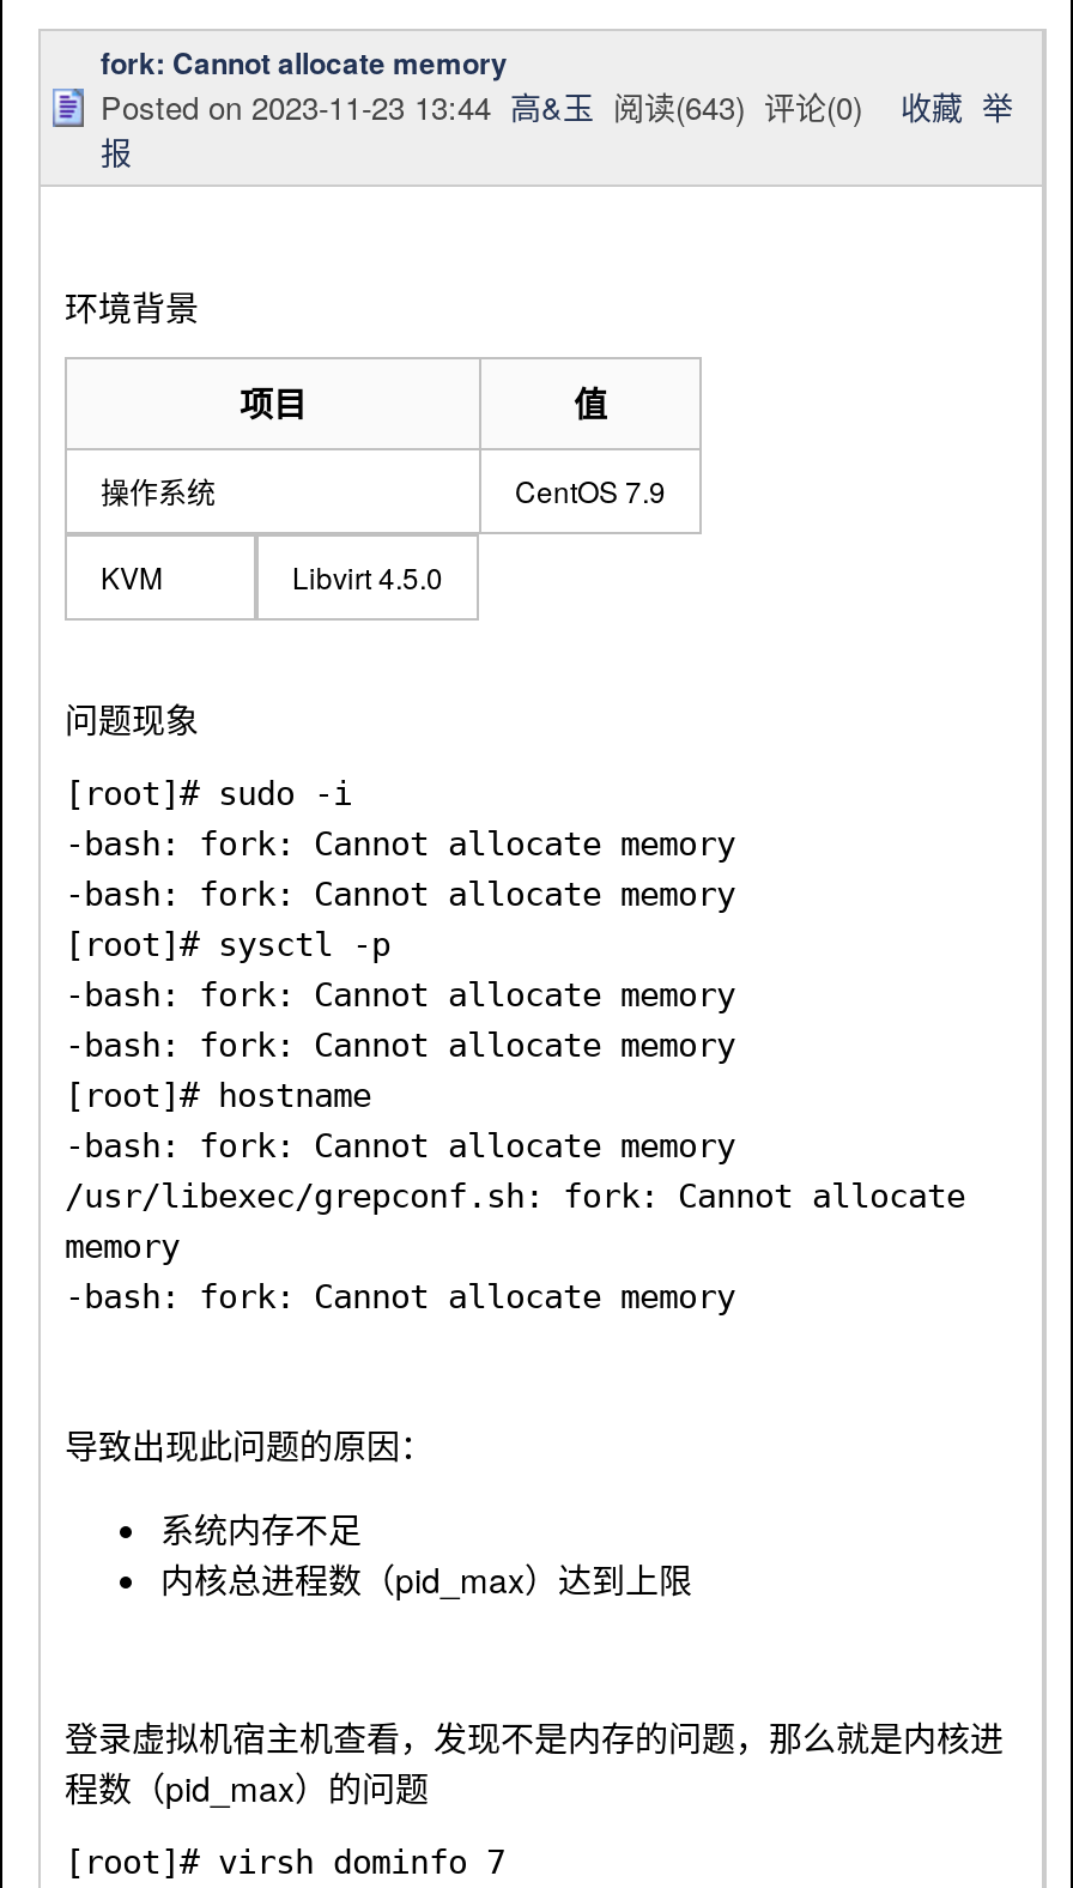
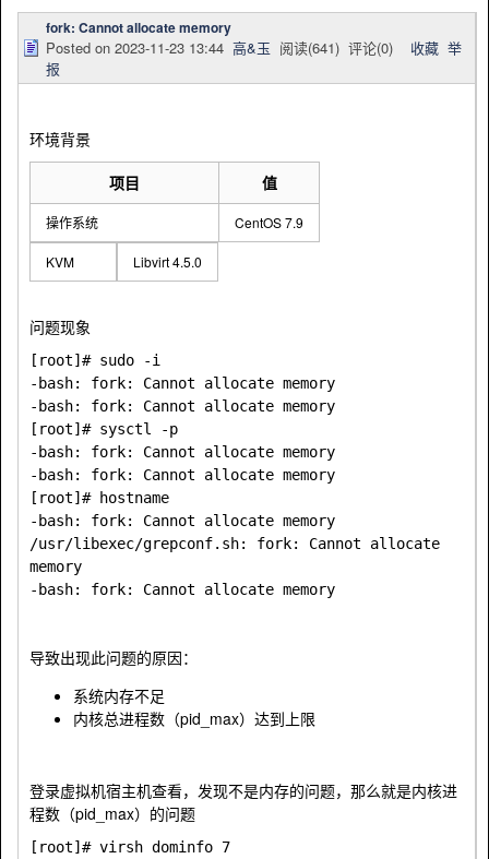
[101,84,1013,129] Posted on 2023-11-23 13:44 高&玉阅读(643) 评论(0)收藏 举 -> [46,37,462,58] Posted on 2023-11-23 13:44 高&玉阅读(641) 评论(0)收藏 举

